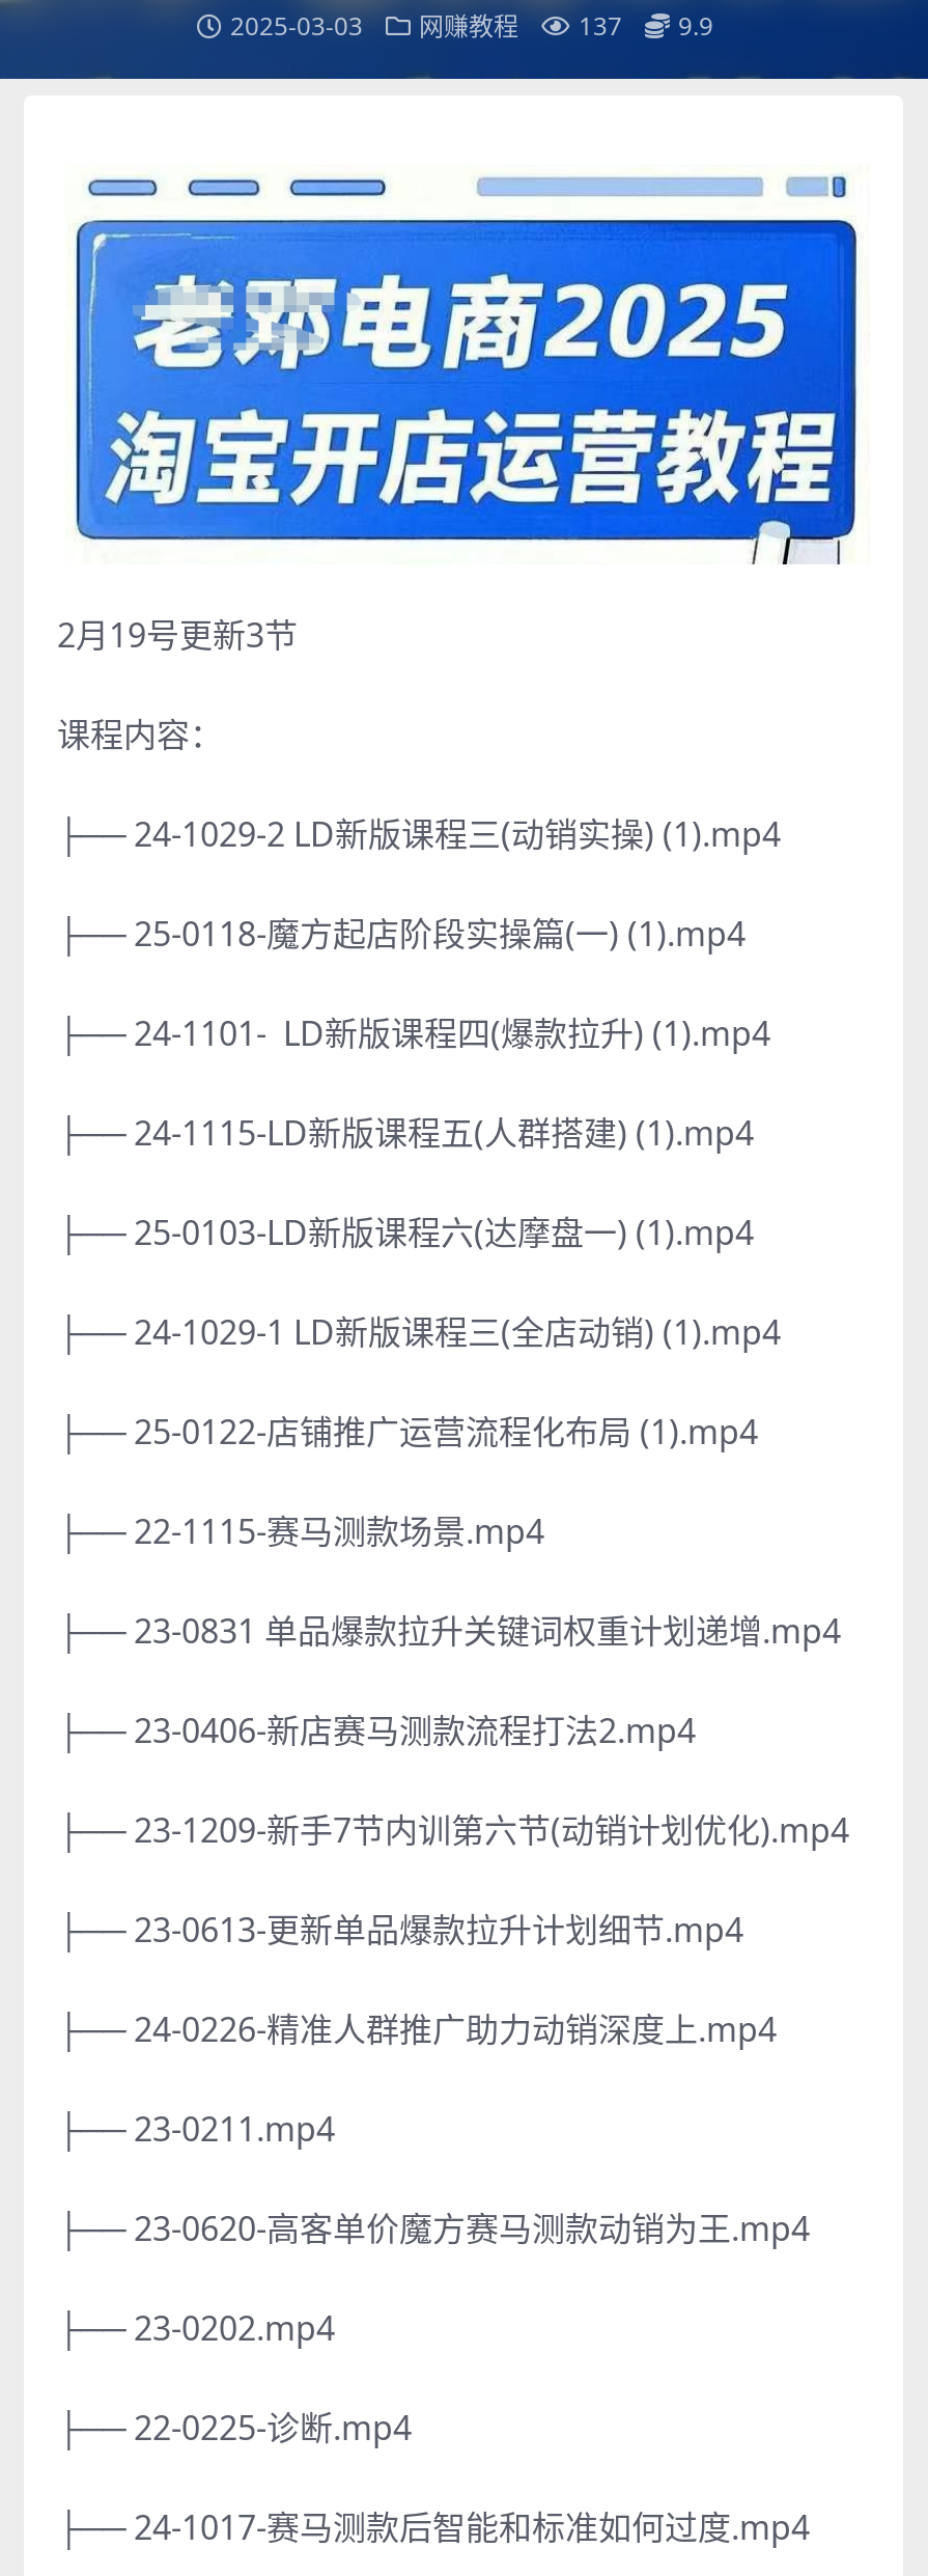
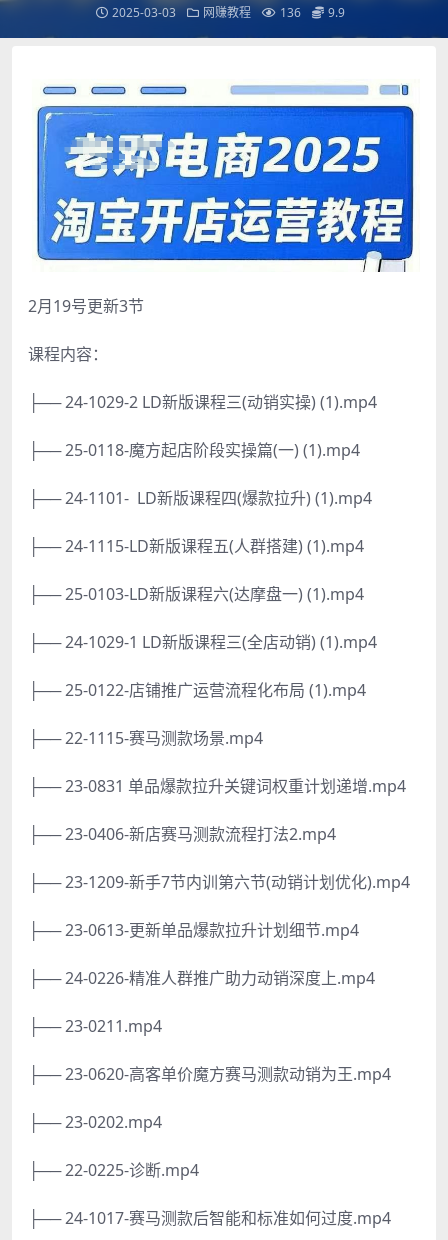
[230,8,713,44] 2025-03-03 网赚教程 137 9.9 -> [111,4,344,21] 2025-03-03 网赚教程 136 9.9

